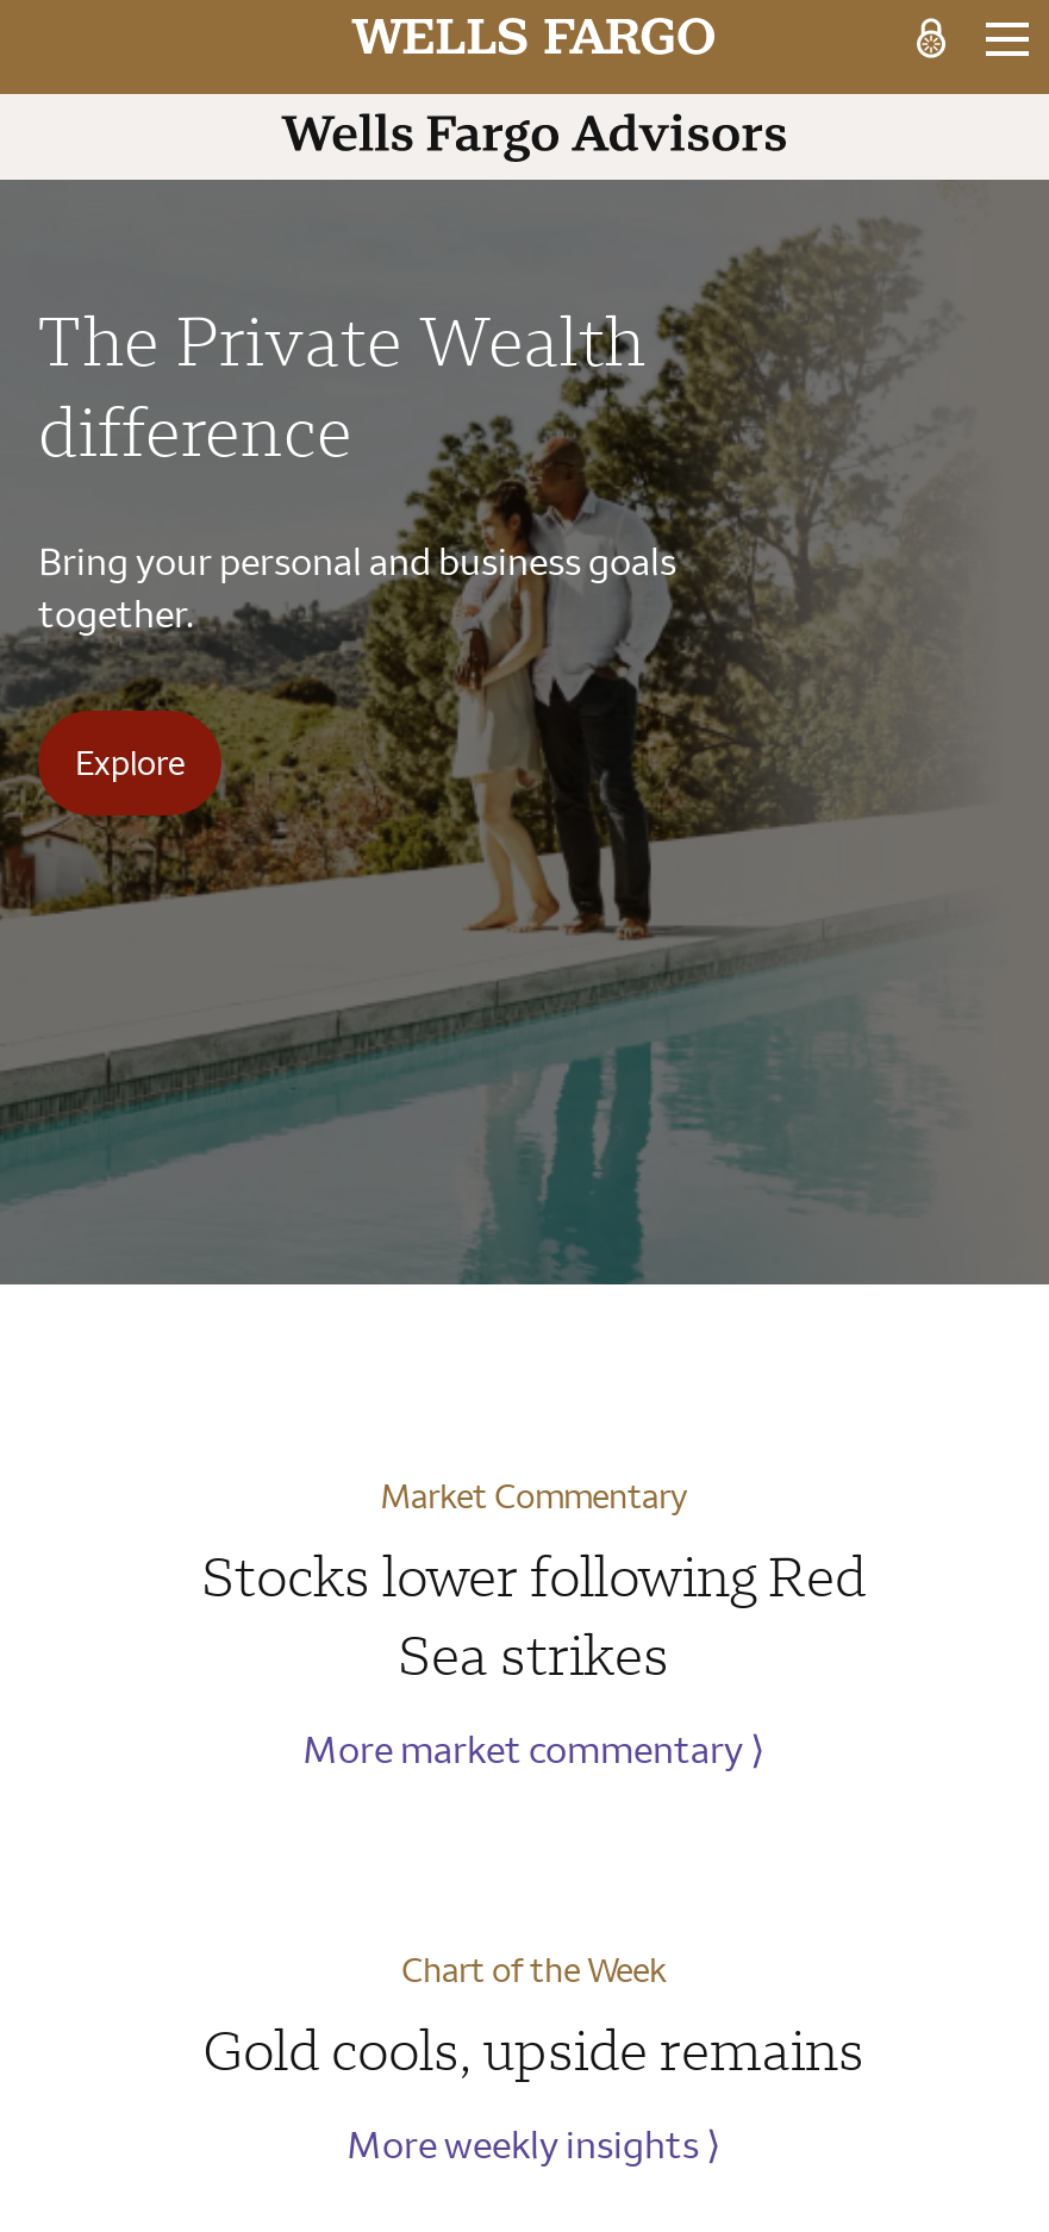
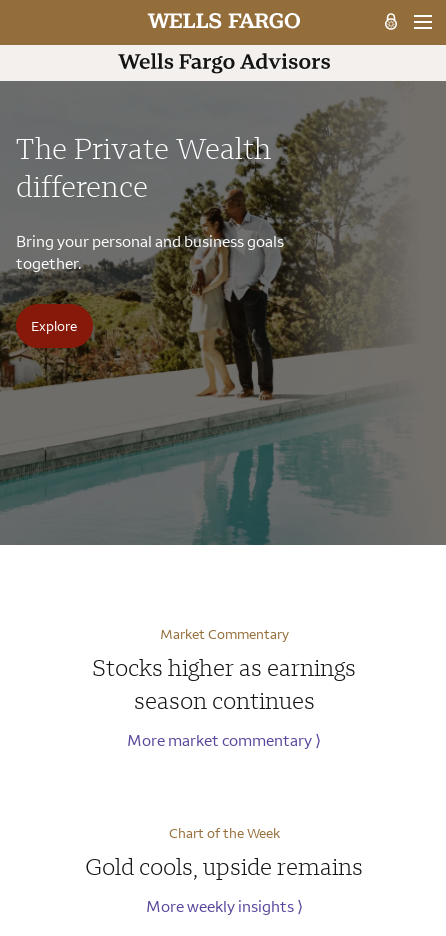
[201,1540,866,1690] Stocks lower following Red | Sea strikes -> [92,652,356,715] Stocks higher as earnings | season continues

